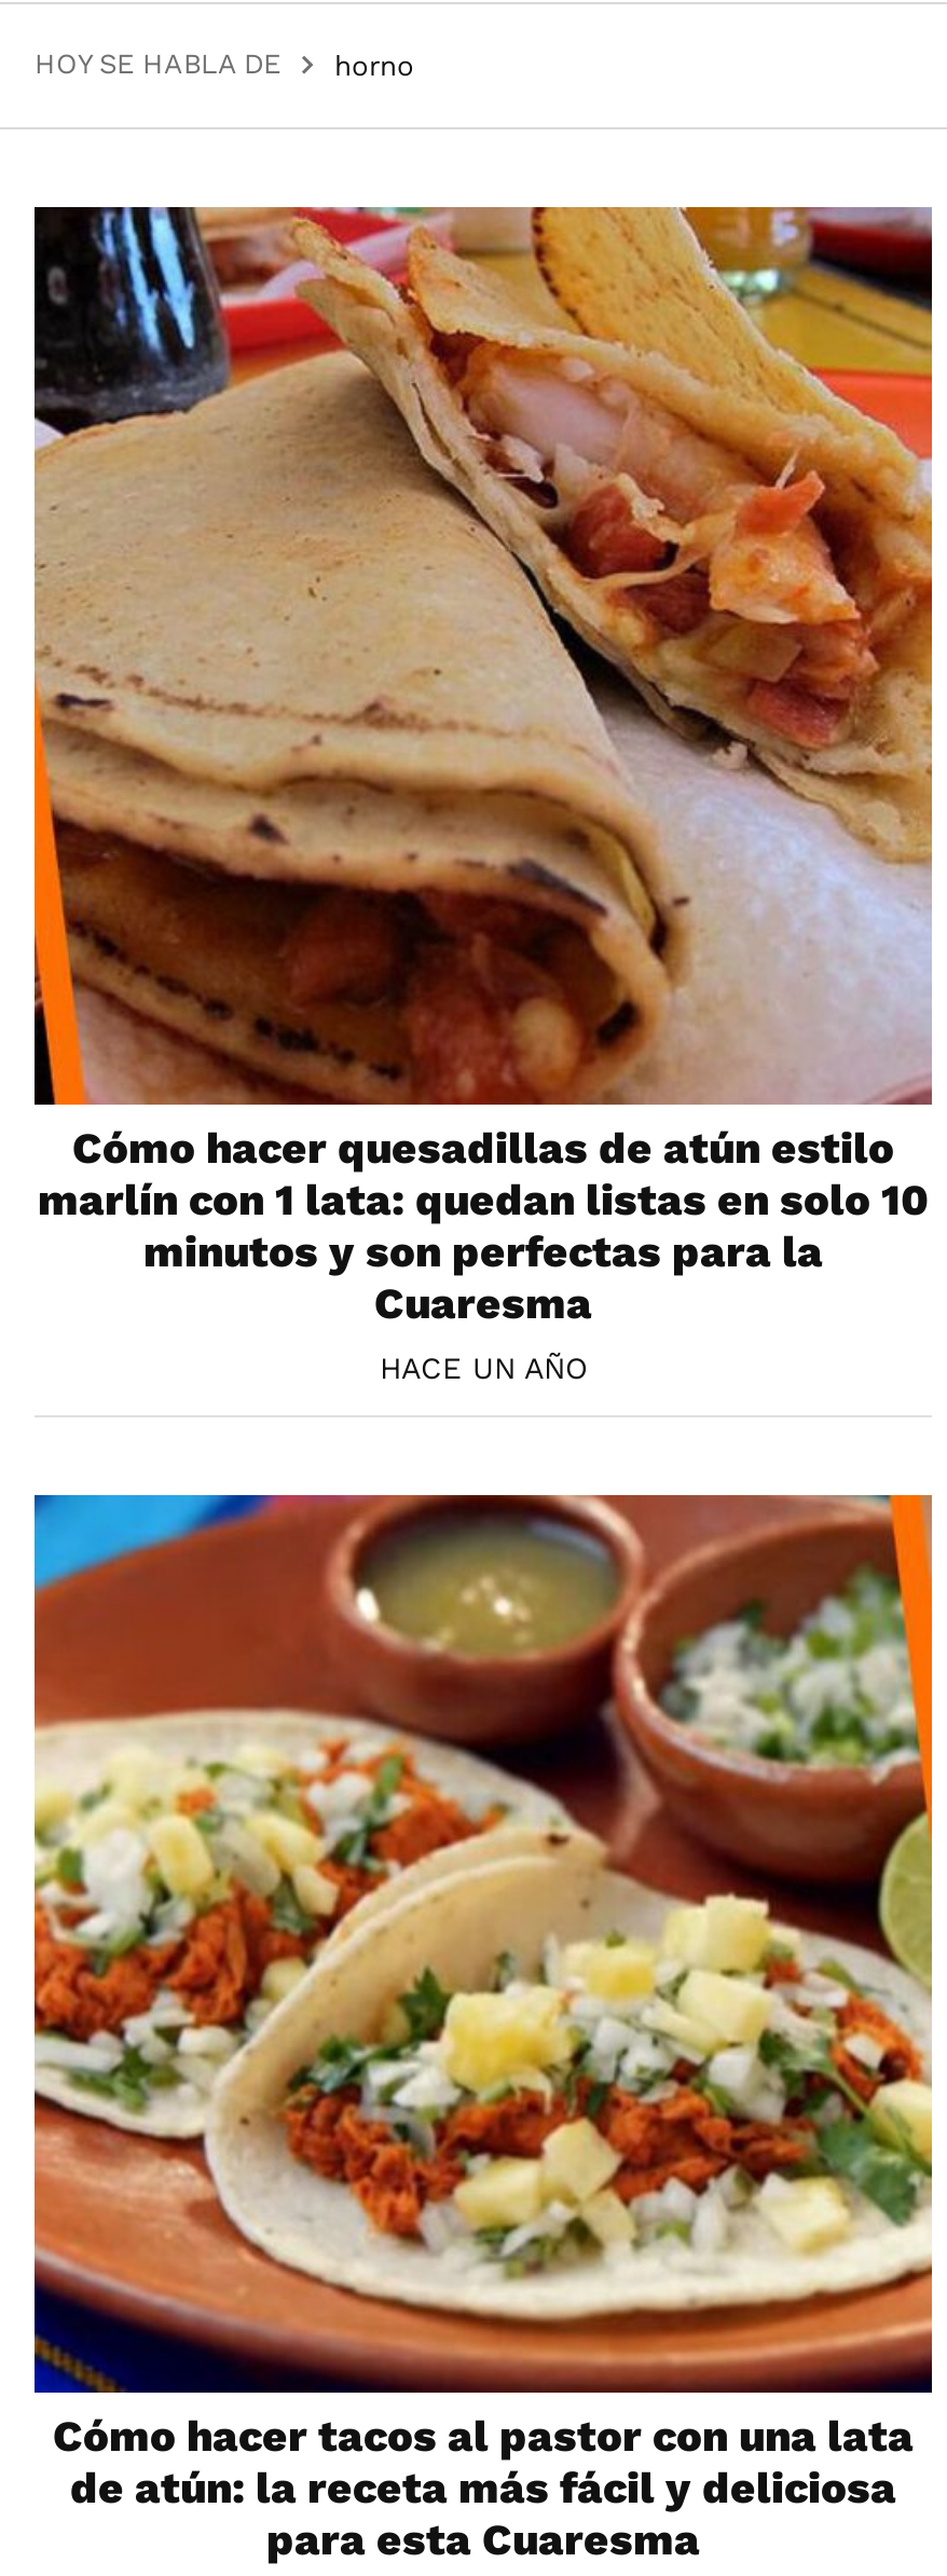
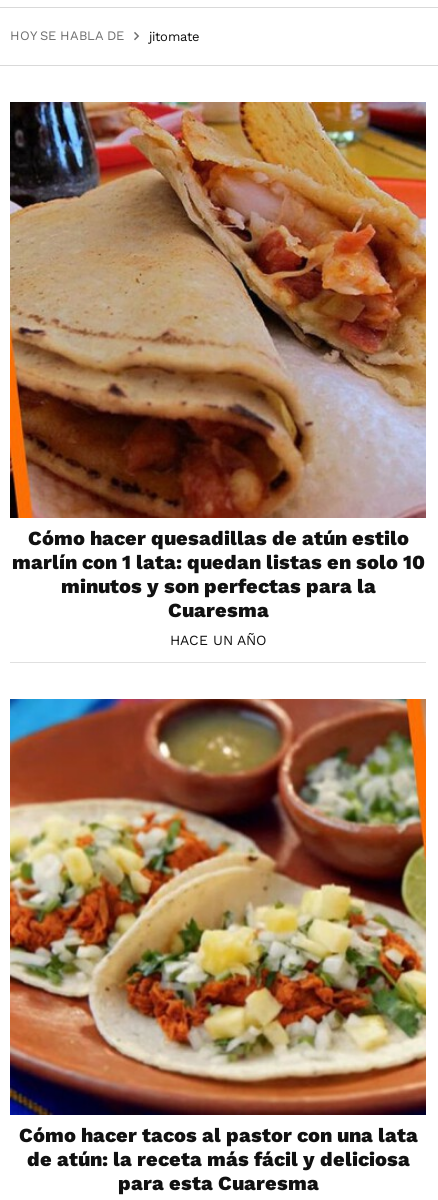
[334,49,414,81] horno -> [149,28,200,43] jitomate

